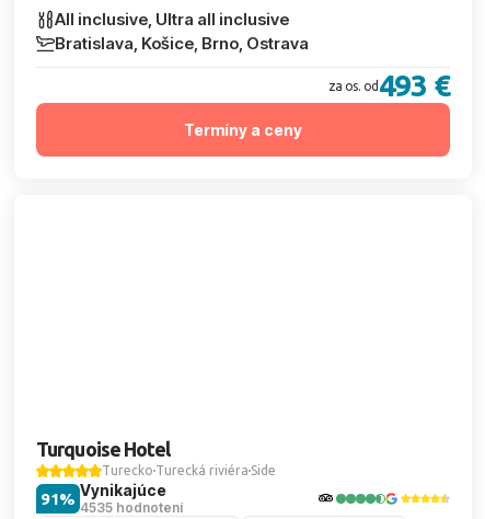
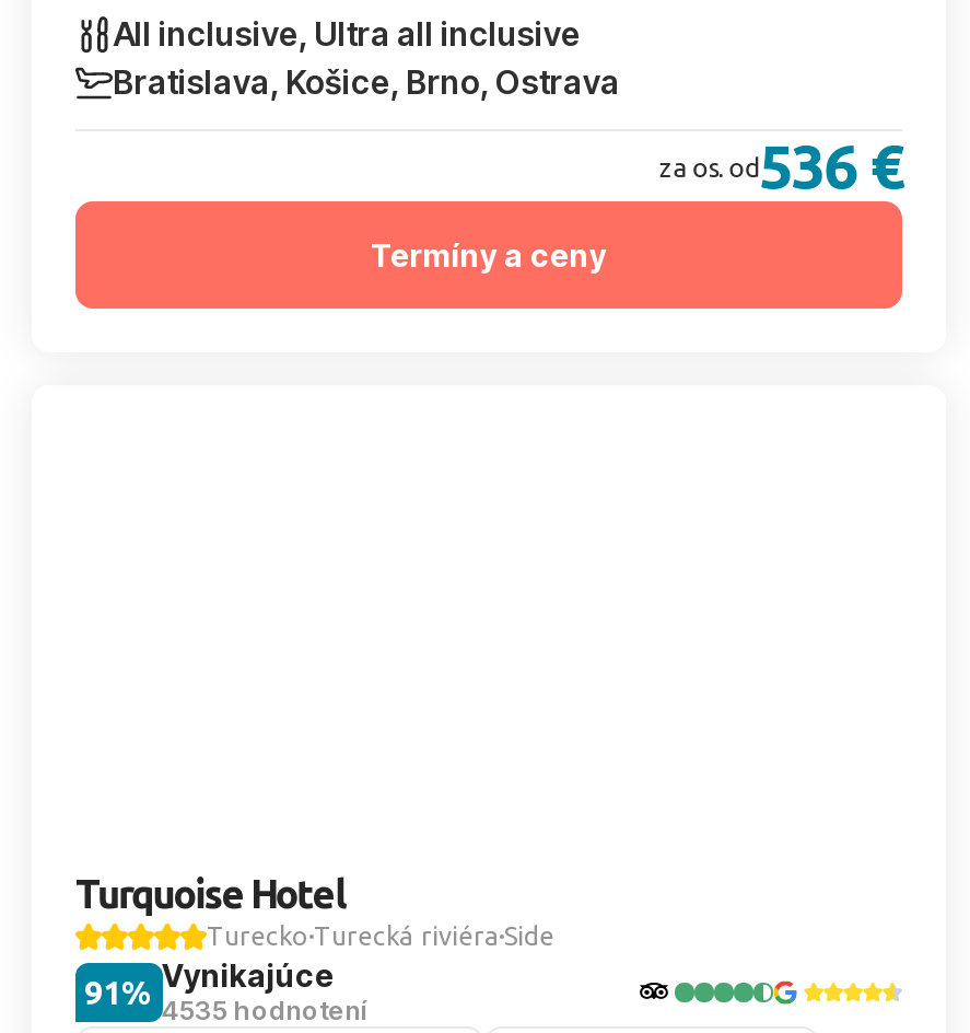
[328,68,450,102] za os. od493 € -> [659,131,902,199] za os. od536 €

